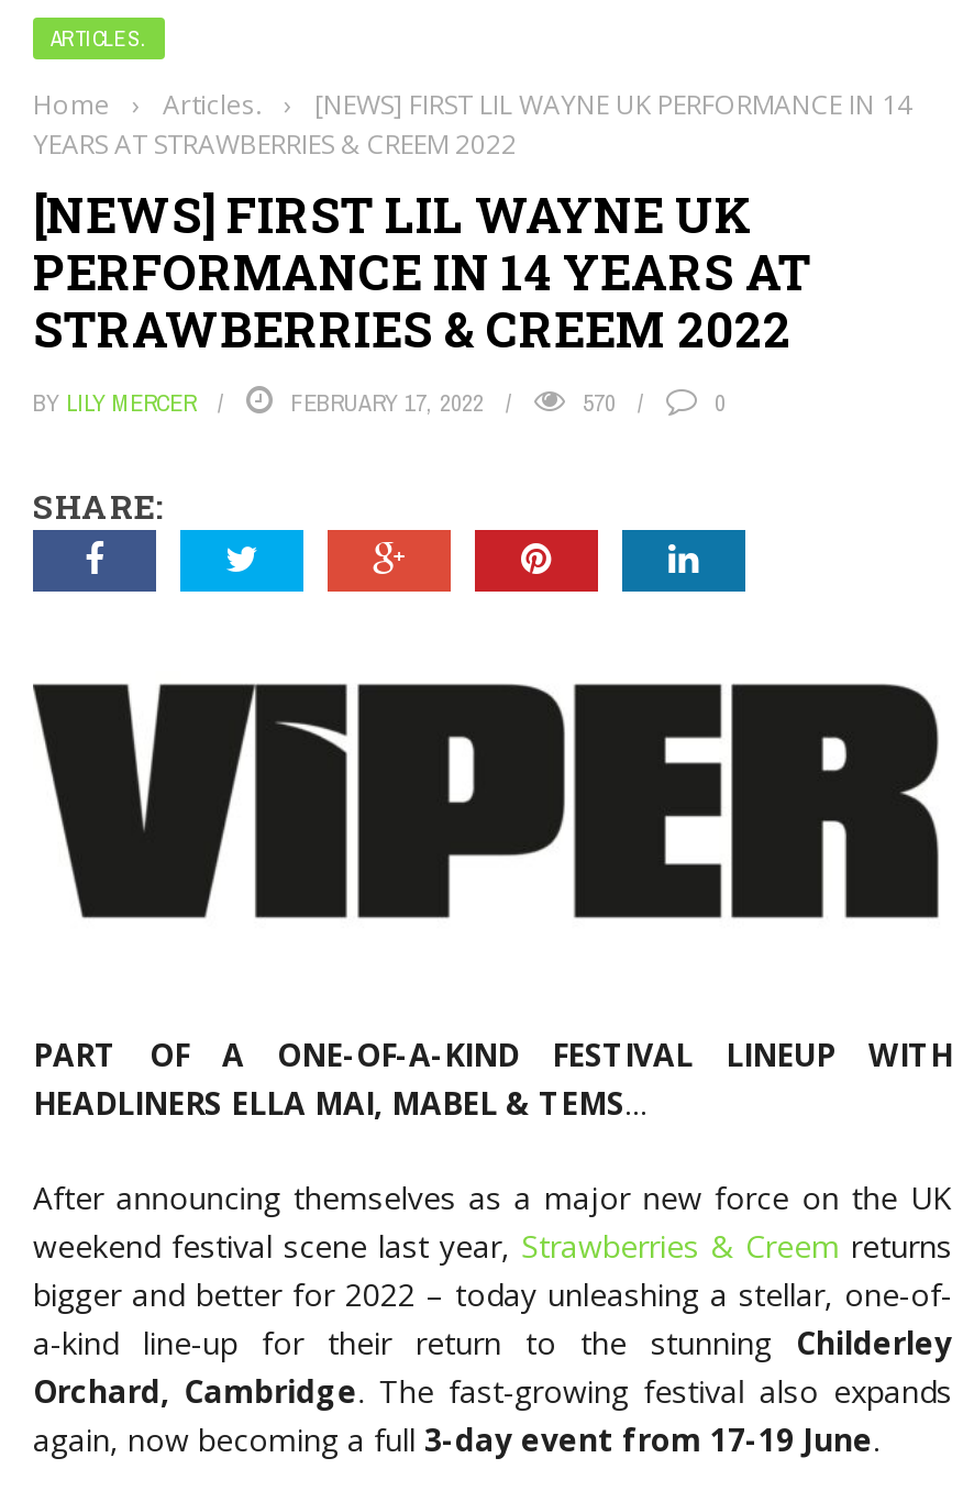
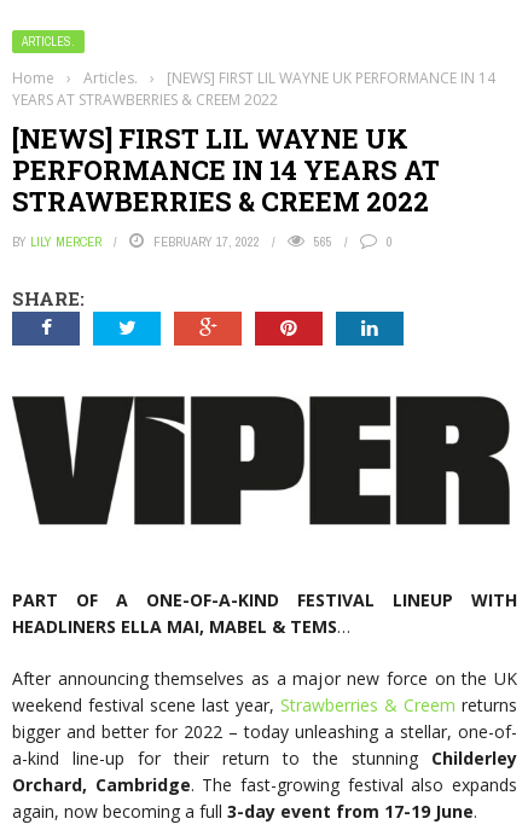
[583,387,616,418] 570 -> [314,233,332,250] 565

